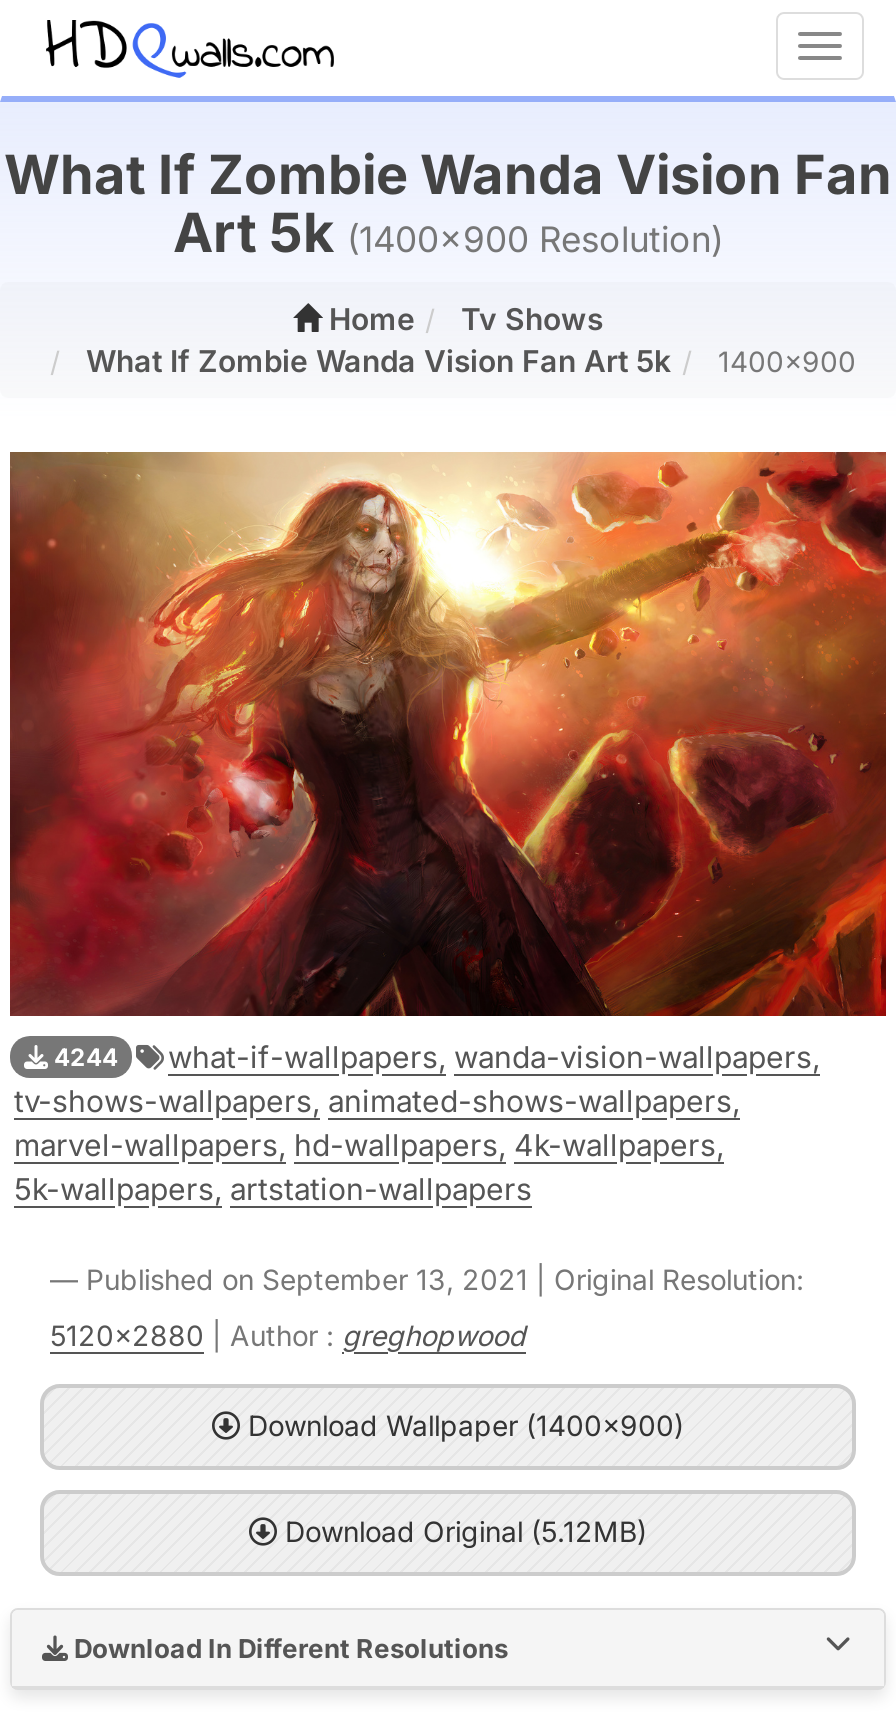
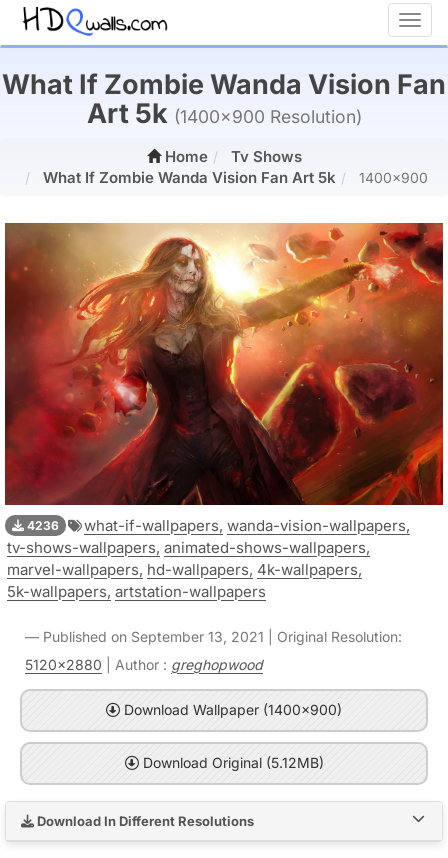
[48,1037,820,1075] 4244 what-if-wallpapers, wanda-vision-wallpapers, -> [24,516,410,535] 4236 what-if-wallpapers, wanda-vision-wallpapers,

